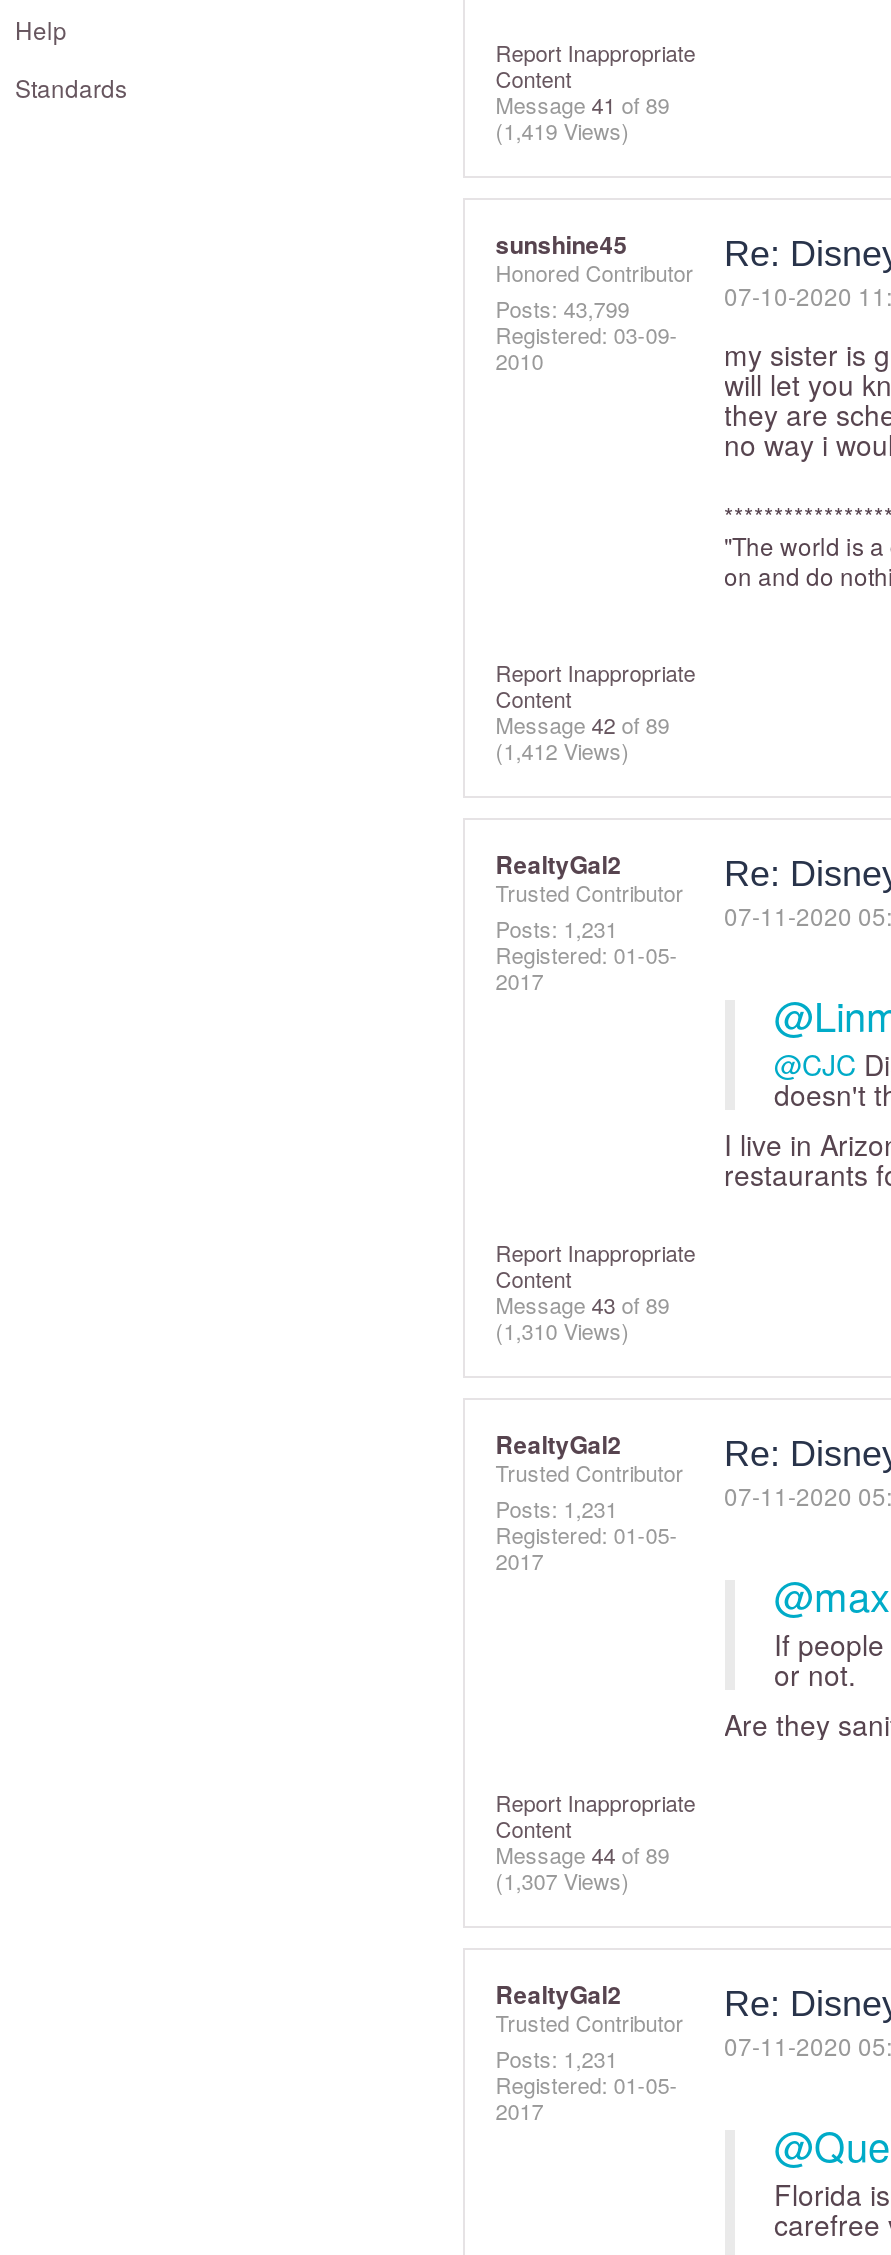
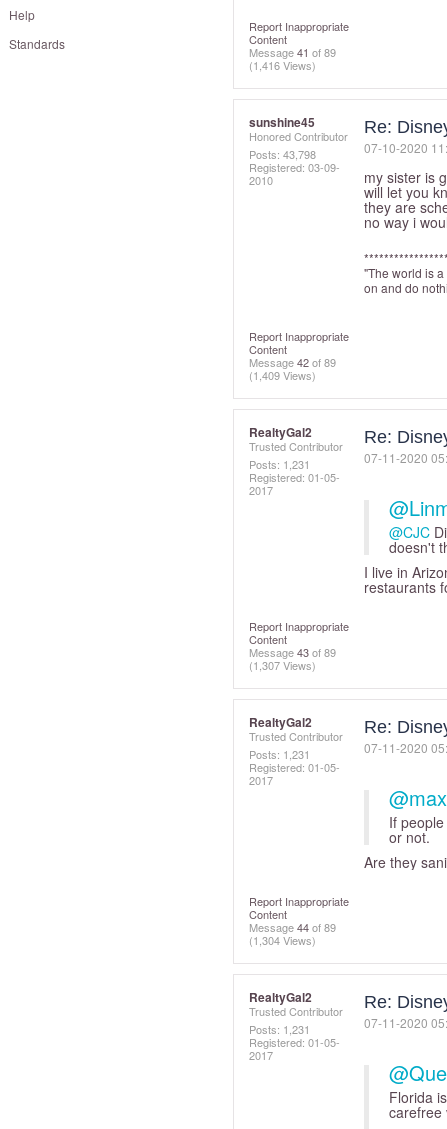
[495,114,629,146] (1,419 Views) -> [249,57,316,73] (1,416 Views)
[495,292,629,324] Posts: 43,799 -> [249,146,316,162] Posts: 43,798
[495,734,629,766] (1,412 Views) -> [249,367,316,383] (1,409 Views)
[495,1314,629,1346] (1,310 Views) -> [249,657,316,673] (1,307 Views)
[495,1864,629,1896] (1,307 Views) -> [249,932,316,948] (1,304 Views)

